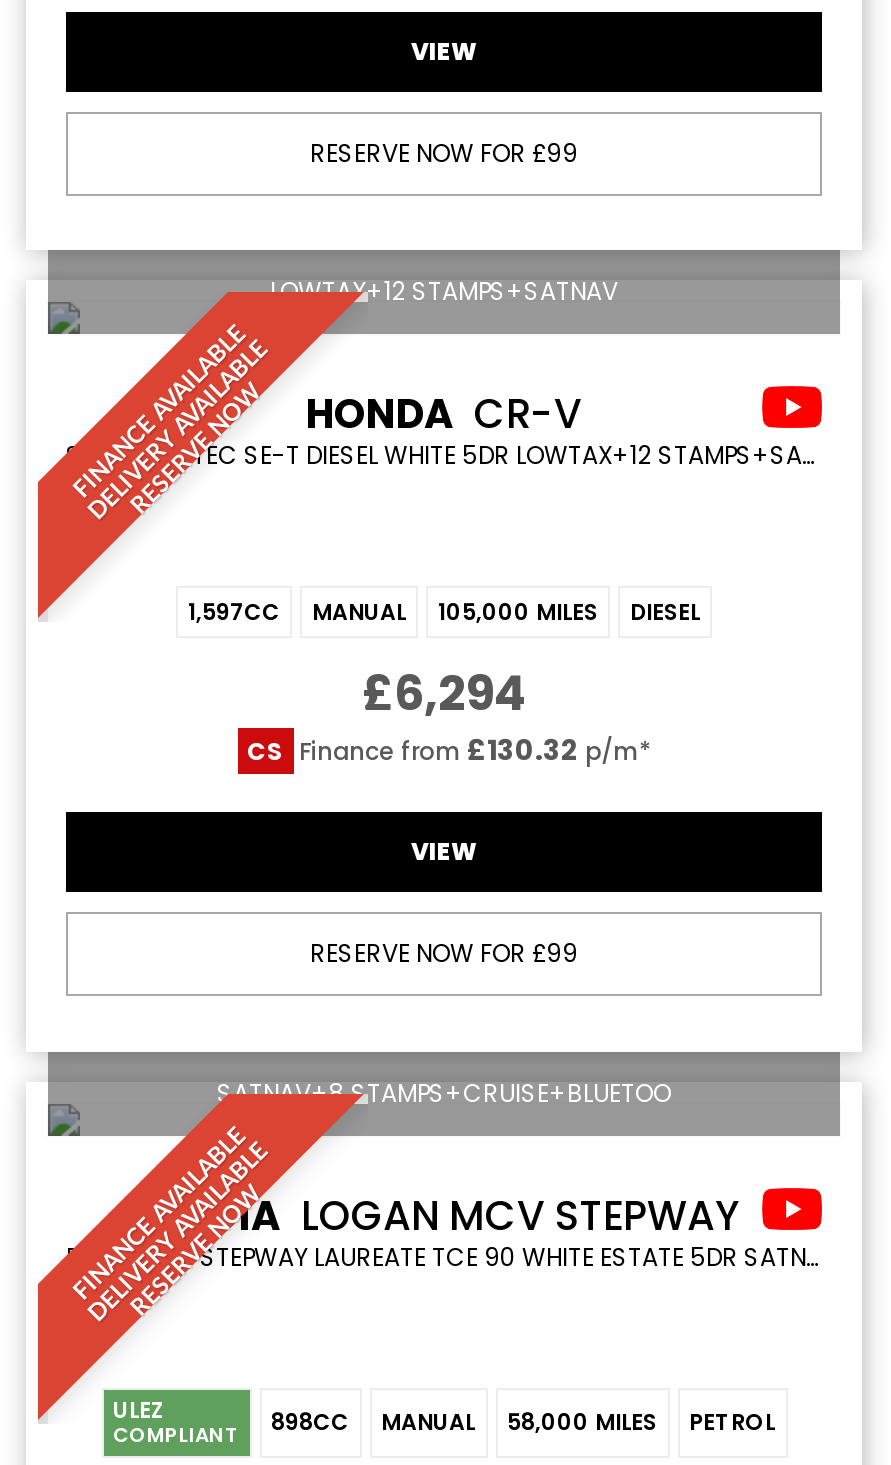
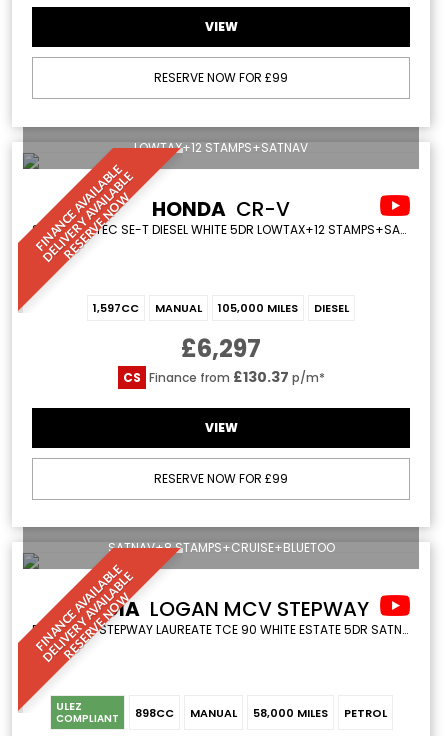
[362,661,526,727] £6,294 -> [181,332,261,365] £6,297
[247,731,651,771] CS Finance from £130.32 p/m* -> [122,367,324,387] CS Finance from £130.37 p/m*

